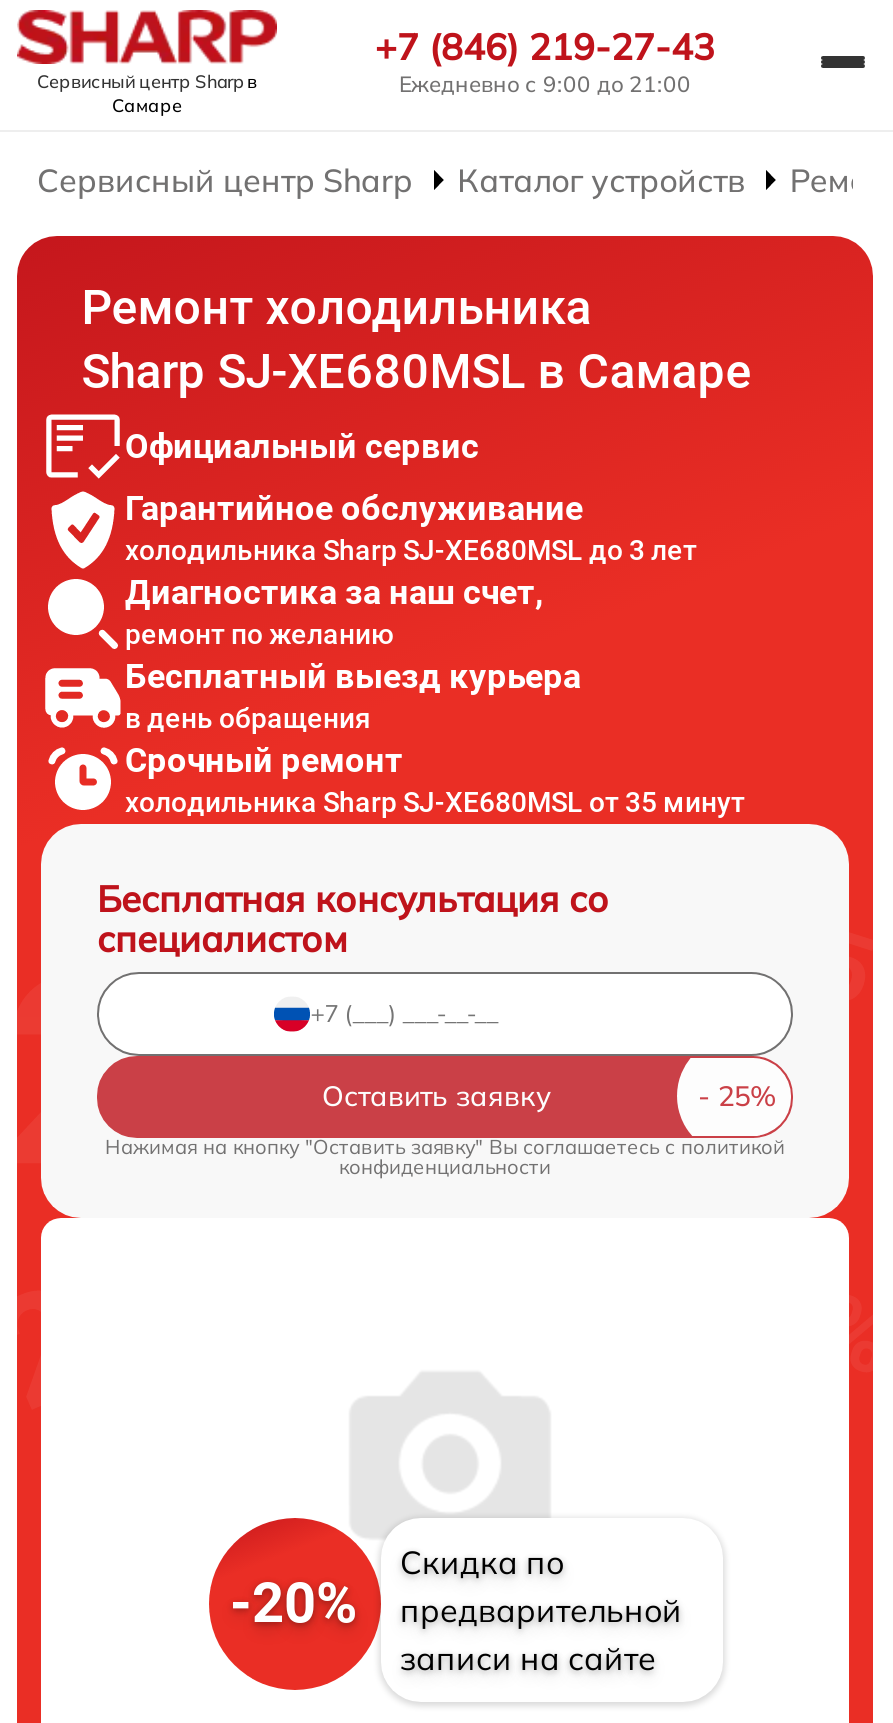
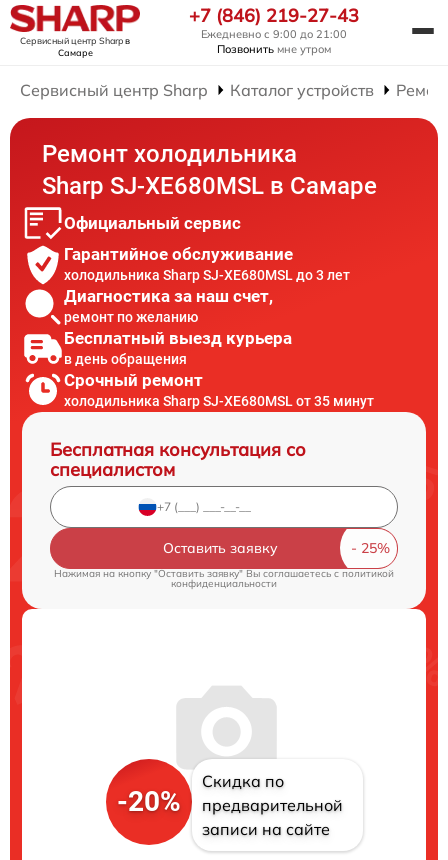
none -> [217,42,331,56] Позвонить мне утром

